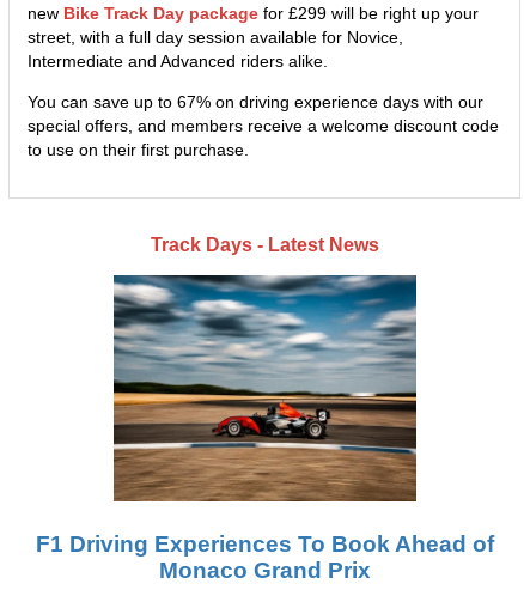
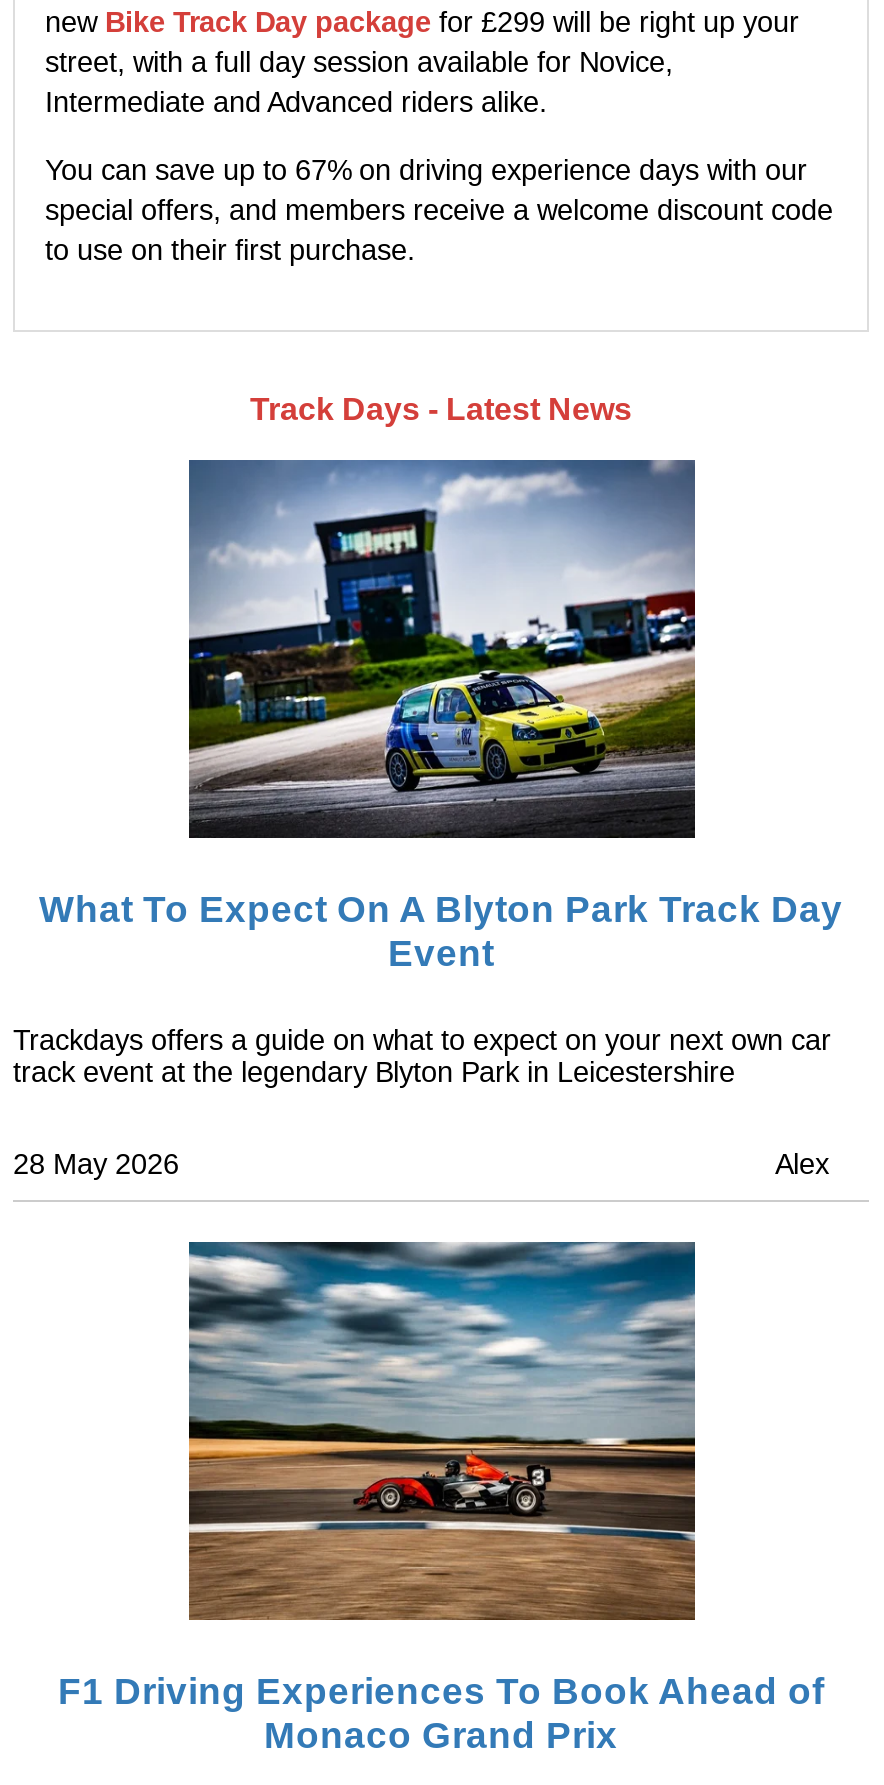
none -> [13,458,843,1181] [image] | What To Expect On A Blyton Park Track Day | Event | Trackdays offers a guide on what to expect on your next own car | track event at the legendary Blyton Park in Leicestershire | 28 May 2026 | Alex

